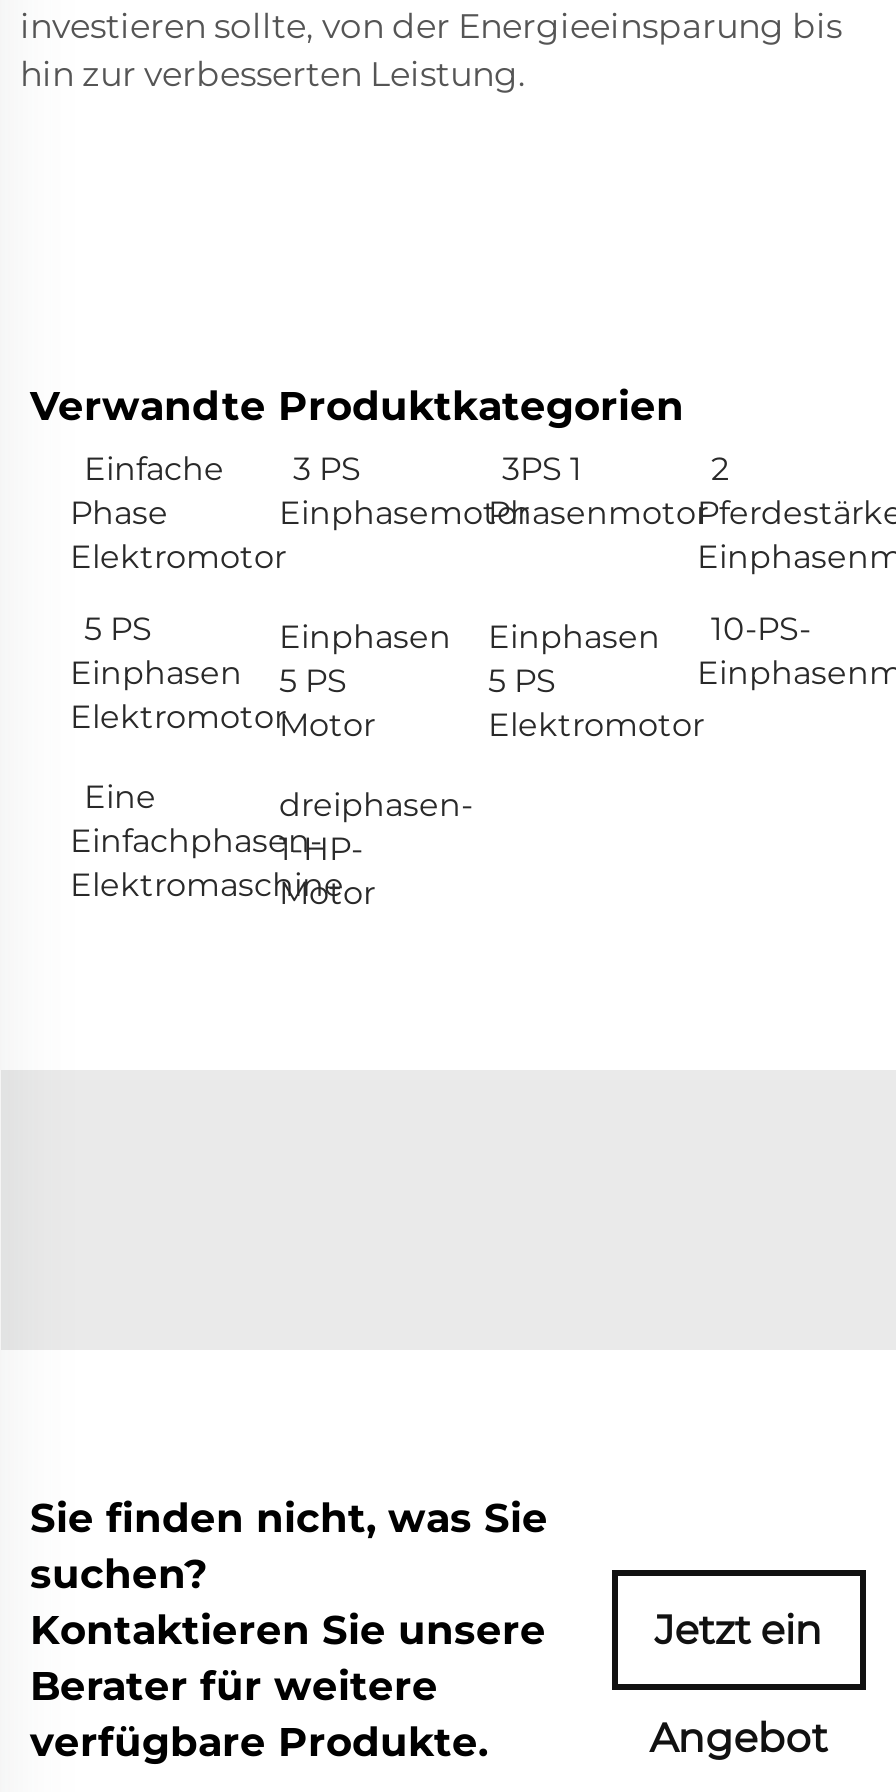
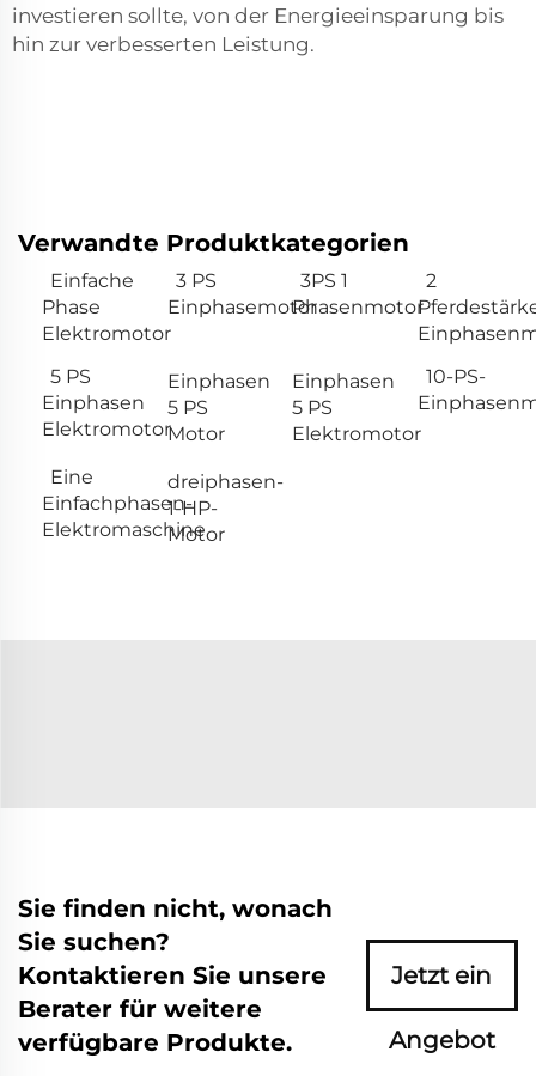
[30,1494,548,1598] Sie finden nicht, was Sie | suchen? -> [18,894,333,956] Sie finden nicht, wonach | Sie suchen?

